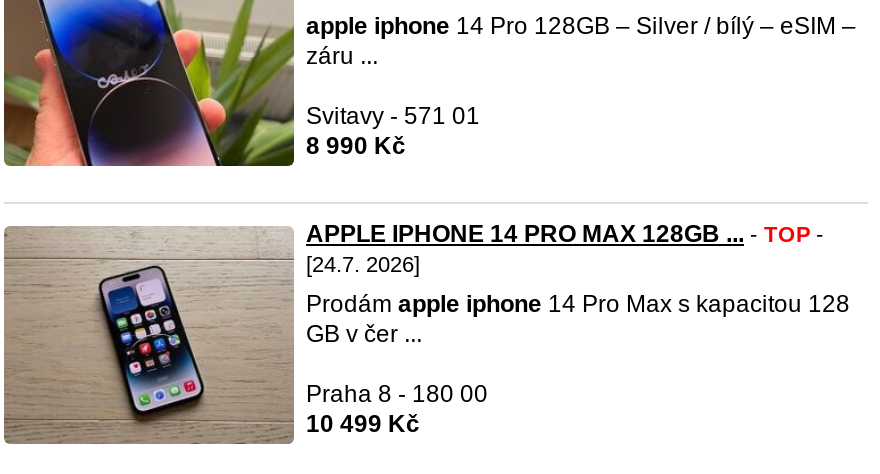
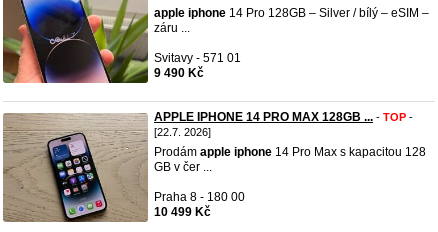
[306,132,406,160] 8 990 Kč -> [154,66,204,80] 9 490 Kč
[306,252,420,276] [24.7. 2026] -> [154,126,211,138] [22.7. 2026]
[90,284,212,444] [image] -> [45,140,116,222] [image]

